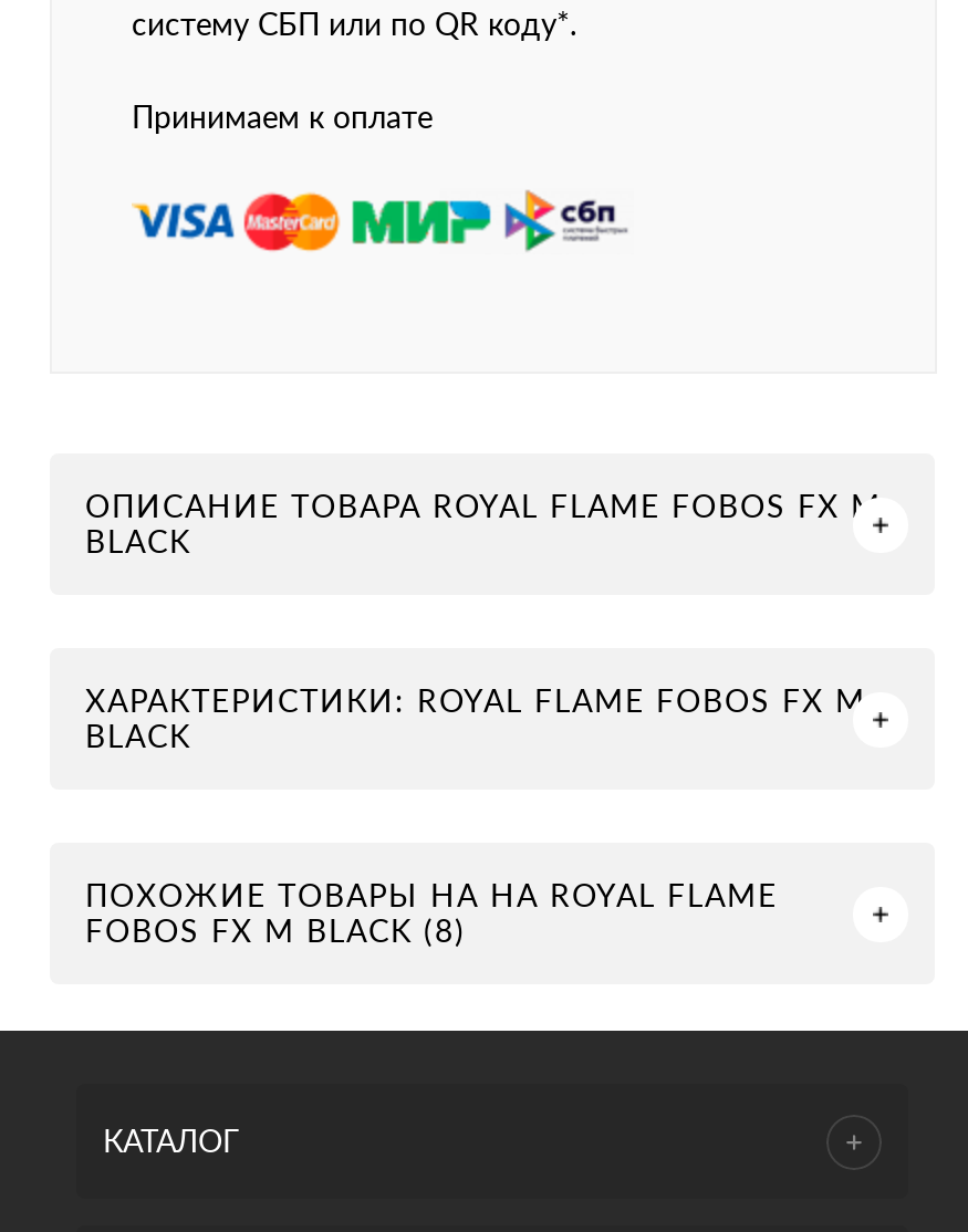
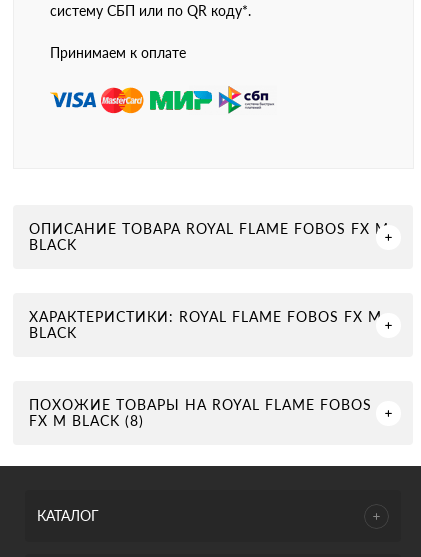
[85,877,778,950] ПОХОЖИЕ ТОВАРЫ НА НА ROYAL FLAME | FOBOS FX M BLACK (8) -> [29,396,372,429] ПОХОЖИЕ ТОВАРЫ НА ROYAL FLAME FOBOS | FX M BLACK (8)

